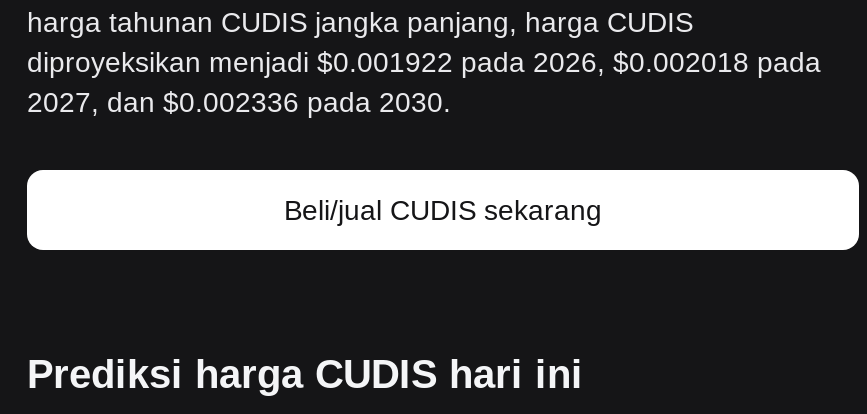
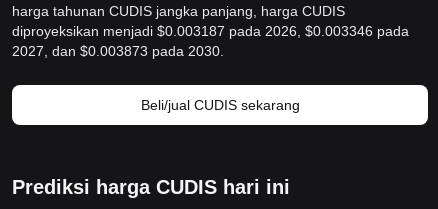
[27,46,821,78] diproyeksikan menjadi $0.001922 pada 2026, $0.002018 pada -> [12,23,409,39] diproyeksikan menjadi $0.003187 pada 2026, $0.003346 pada
[27,86,451,118] 2027, dan $0.002336 pada 2030. -> [12,43,224,59] 2027, dan $0.003873 pada 2030.

